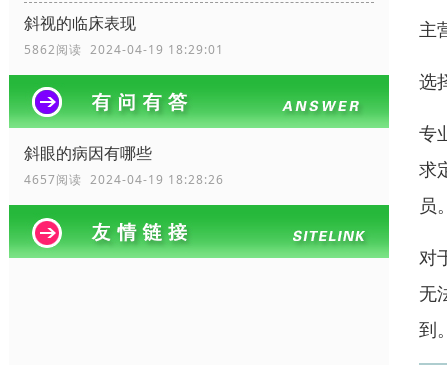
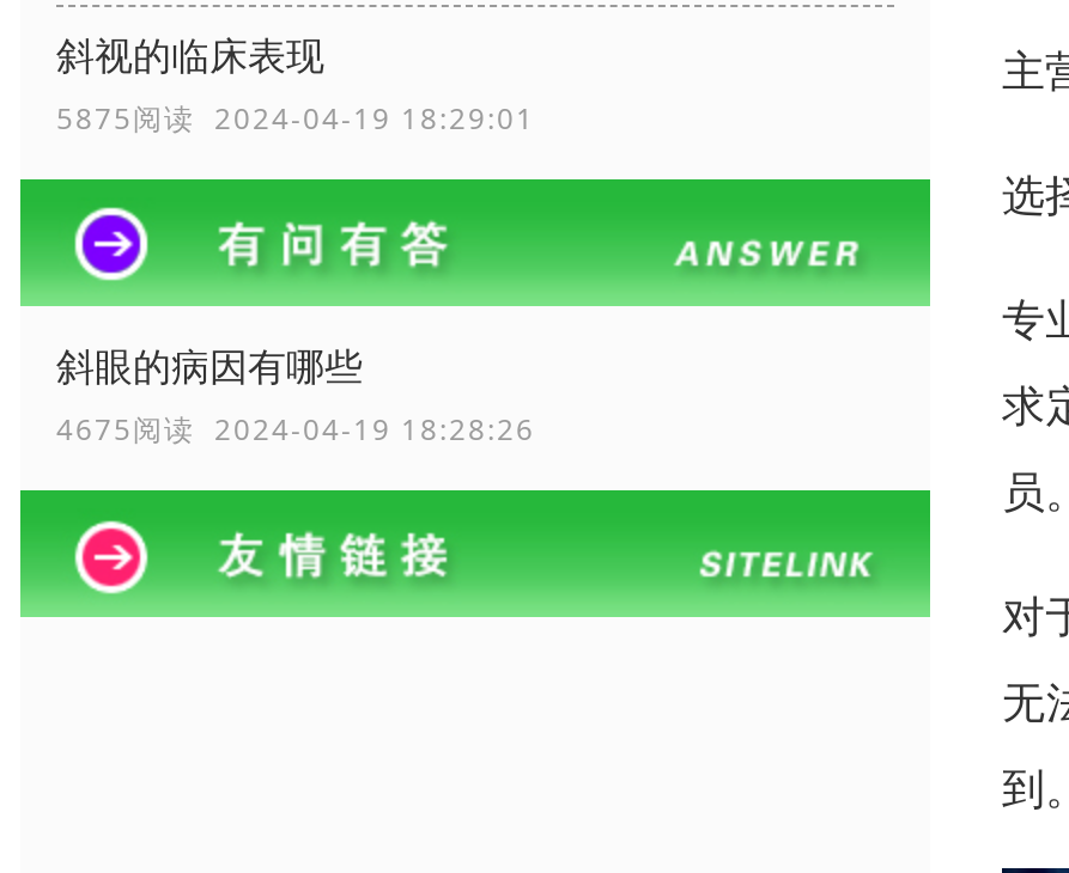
[24,41,224,58] 5862阅读 2024-04-19 18:29:01 -> [56,99,535,139] 5875阅读 2024-04-19 18:29:01
[24,171,224,188] 4657阅读 2024-04-19 18:28:26 -> [56,409,535,450] 4675阅读 2024-04-19 18:28:26

